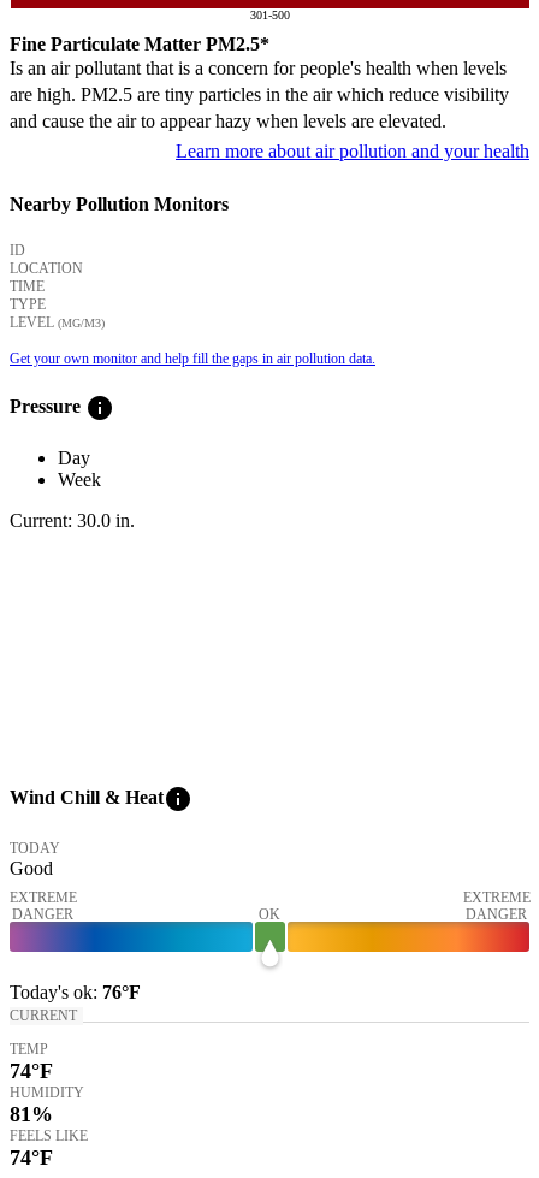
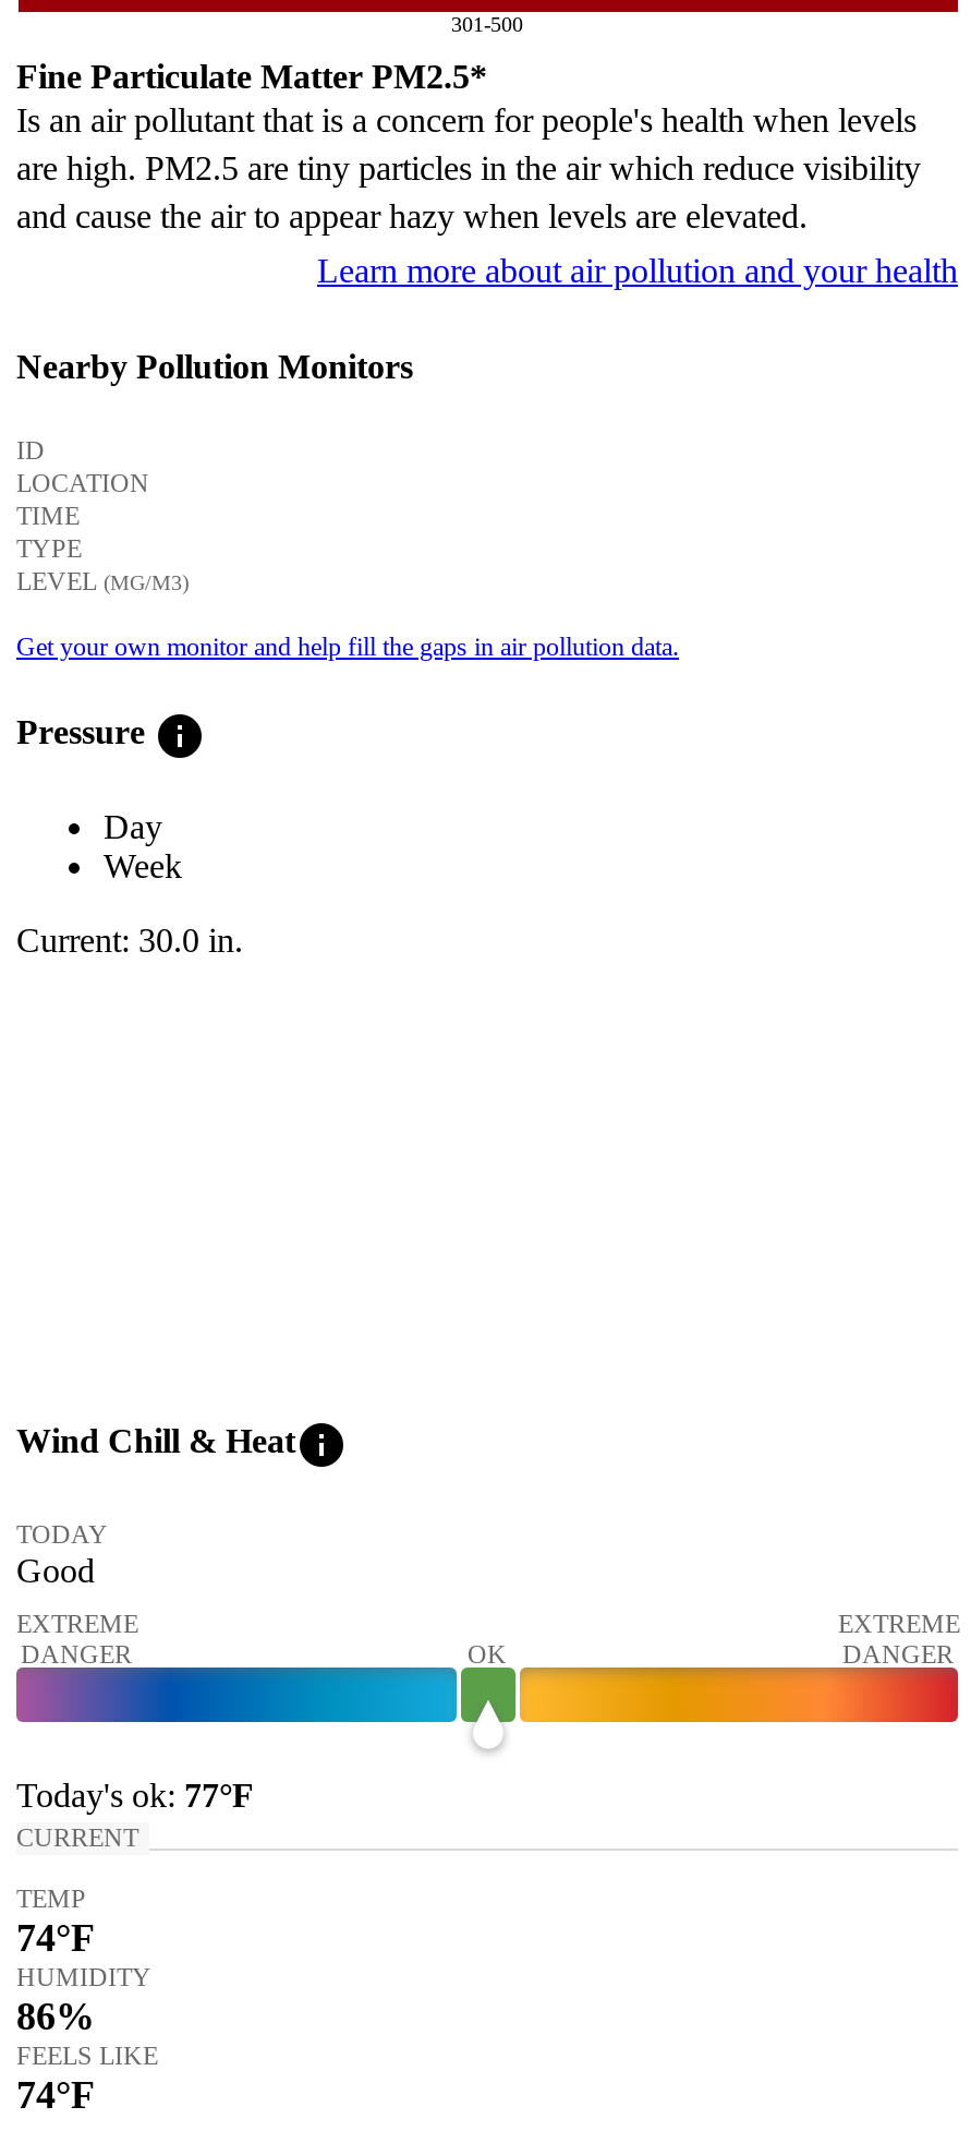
[10,981,141,1002] Today's ok: 76°F -> [16,1775,254,1813] Today's ok: 77°F
[10,1102,53,1126] 81% -> [16,1994,95,2037] 86%

